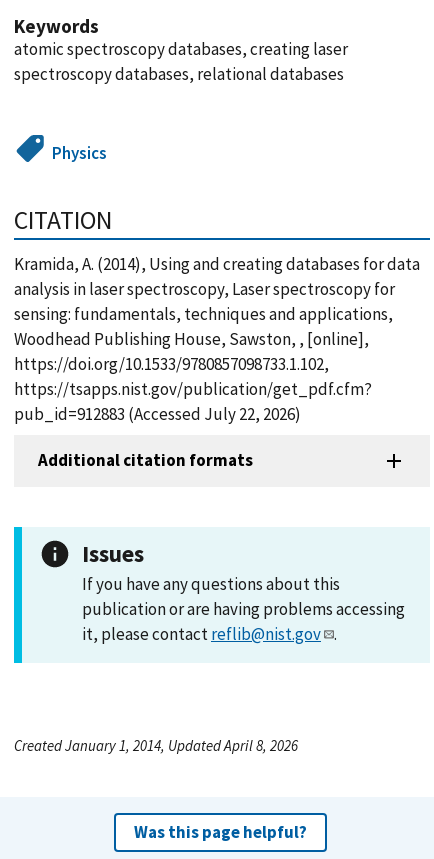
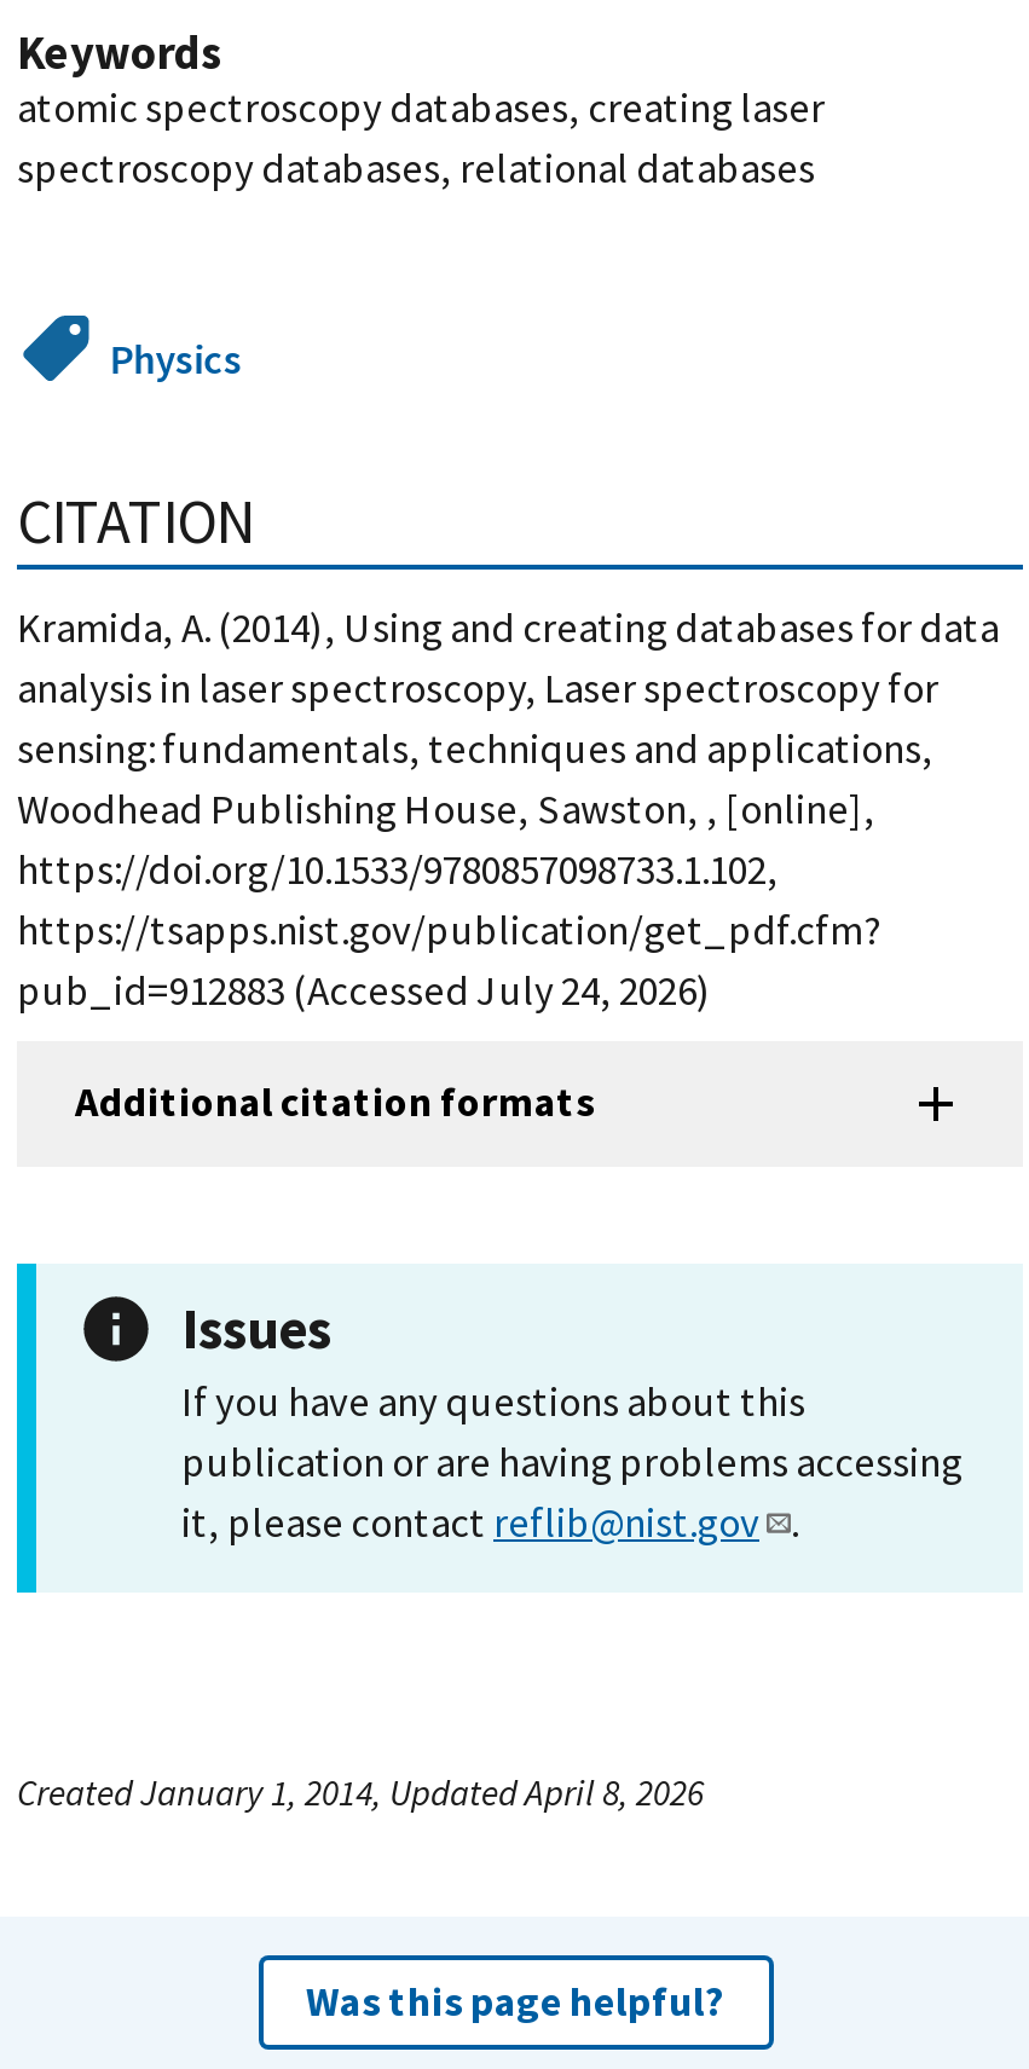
[14,403,301,425] pub_id=912883 (Accessed July 22, 2026) -> [17,964,711,1017] pub_id=912883 (Accessed July 24, 2026)

